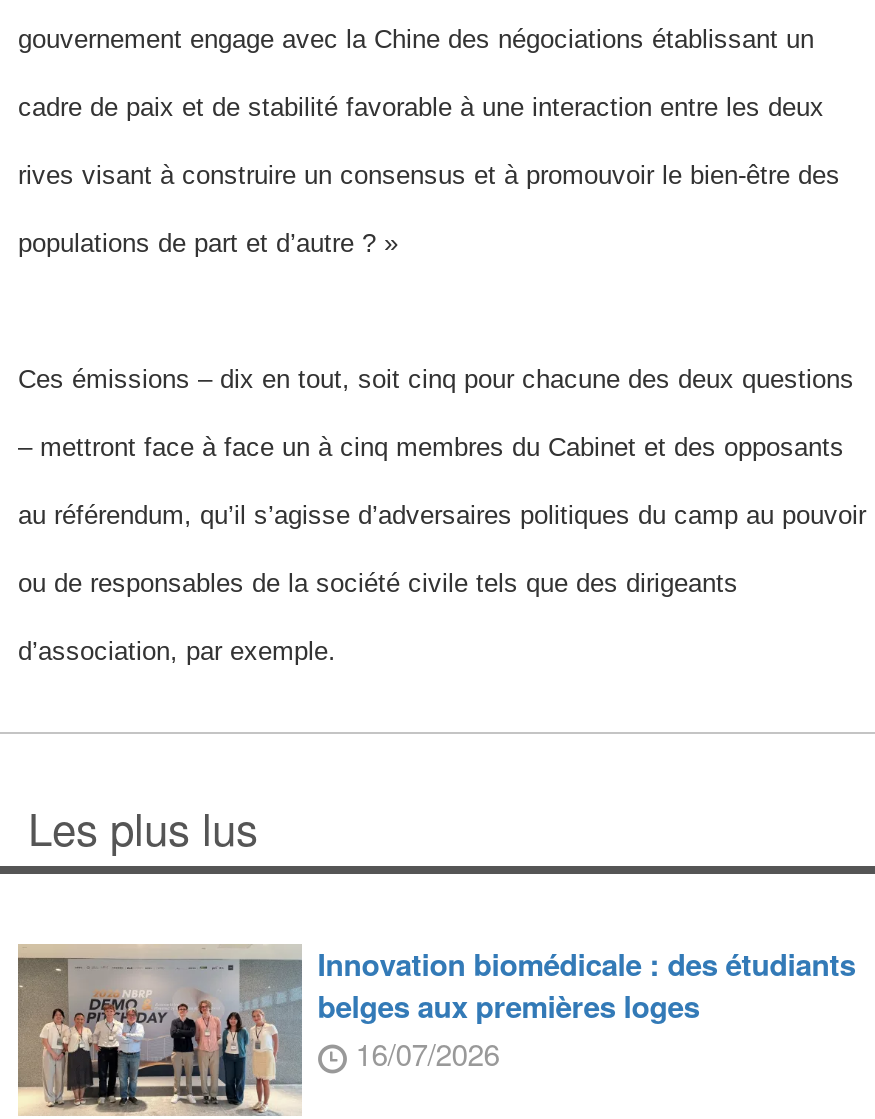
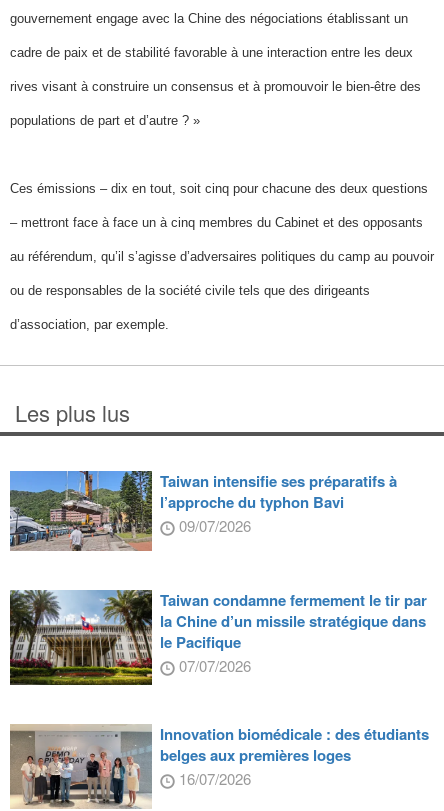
none -> [9,470,427,676] [image] | Taiwan intensifie ses préparatifs à | l’approche du typhon Bavi | 09/07/2026 | Taiwan condamne fermement le tir par | la Chine d’un missile stratégique dans | le Pacifique | 07/07/2026
none -> [9,589,153,686] [image]

